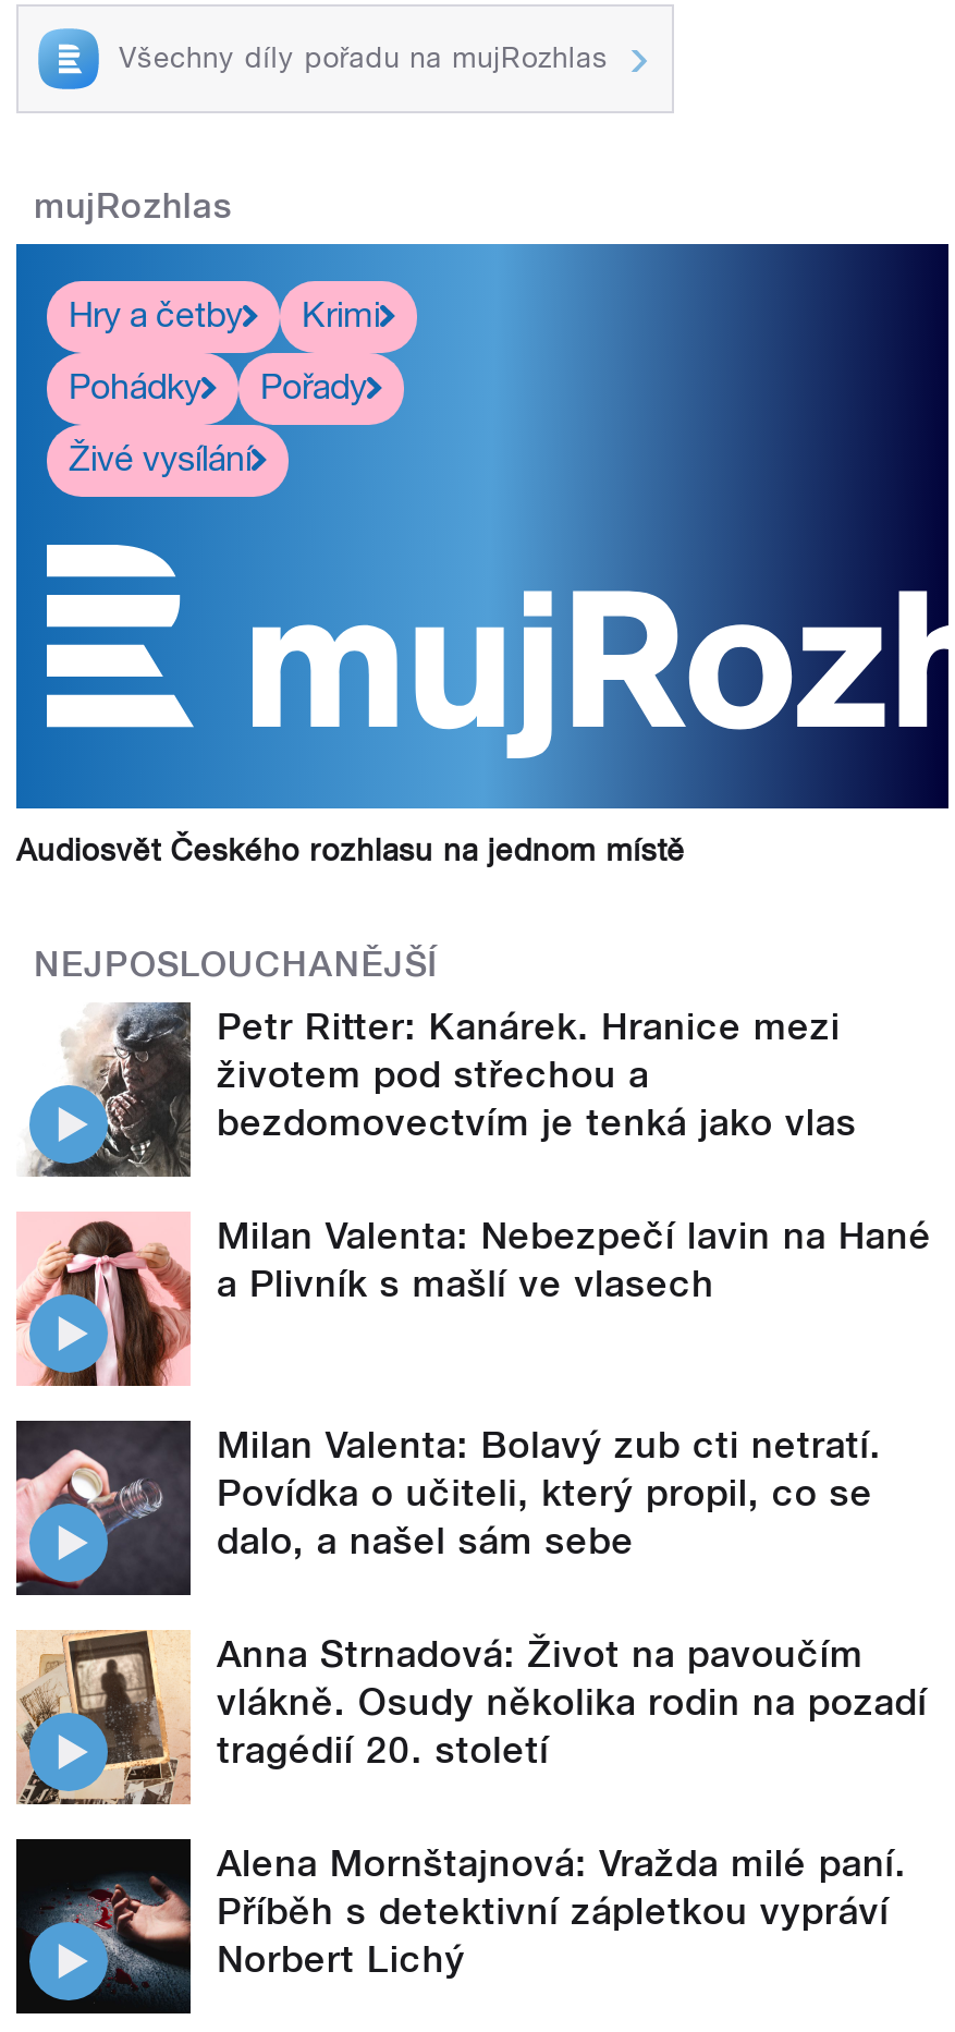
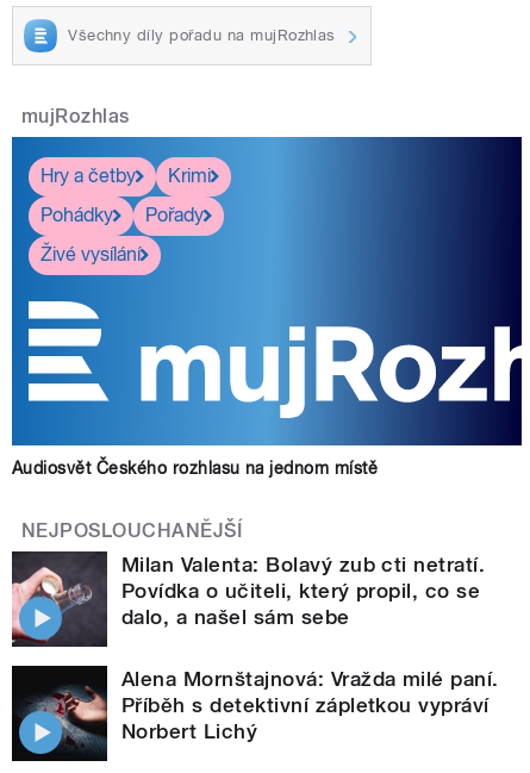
[16,1000,931,1305] [image] | Petr Ritter: Kanárek. Hranice mezi | životem pod střechou a | bezdomovectvím je tenká jako vlas | Milan Valenta: Nebezpečí lavin na Hané | a Plivník s mašlí ve vlasech -> none
[16,1212,193,1388] [image] -> none
[16,1628,927,1806] [image] | Anna Strnadová: Život na pavoučím | vlákně. Osudy několika rodin na pozadí | tragédií 20. století -> none

